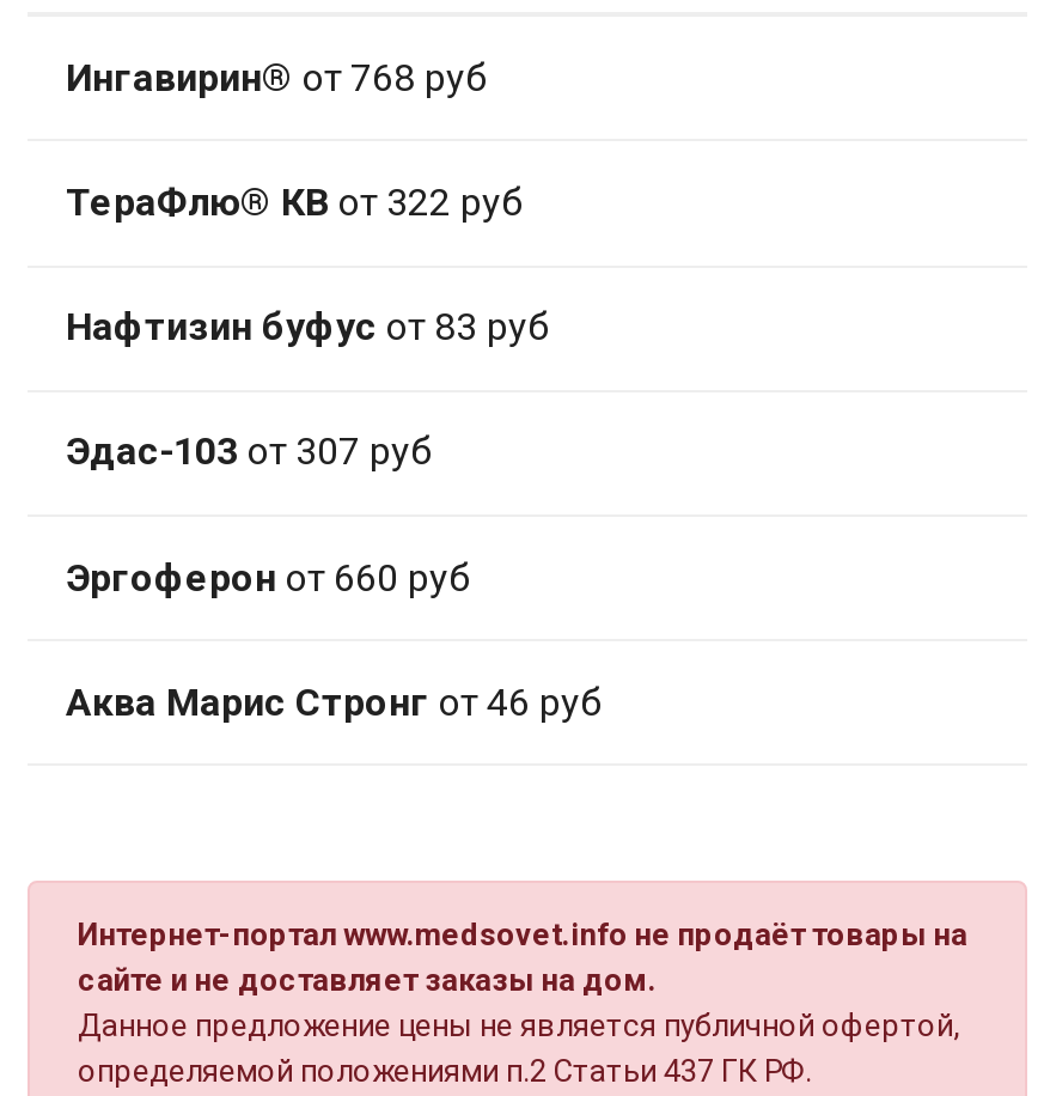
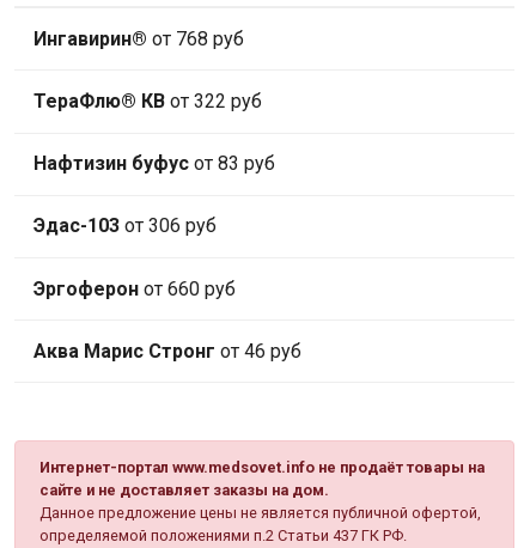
[66,430,432,475] Эдас-103 от 307 руб -> [33,215,217,238] Эдас-103 от 306 руб

